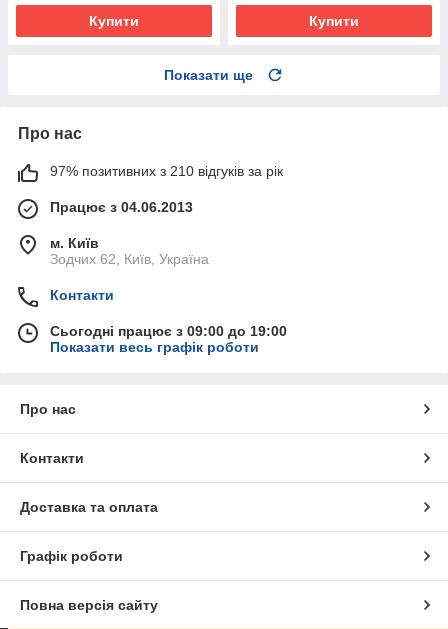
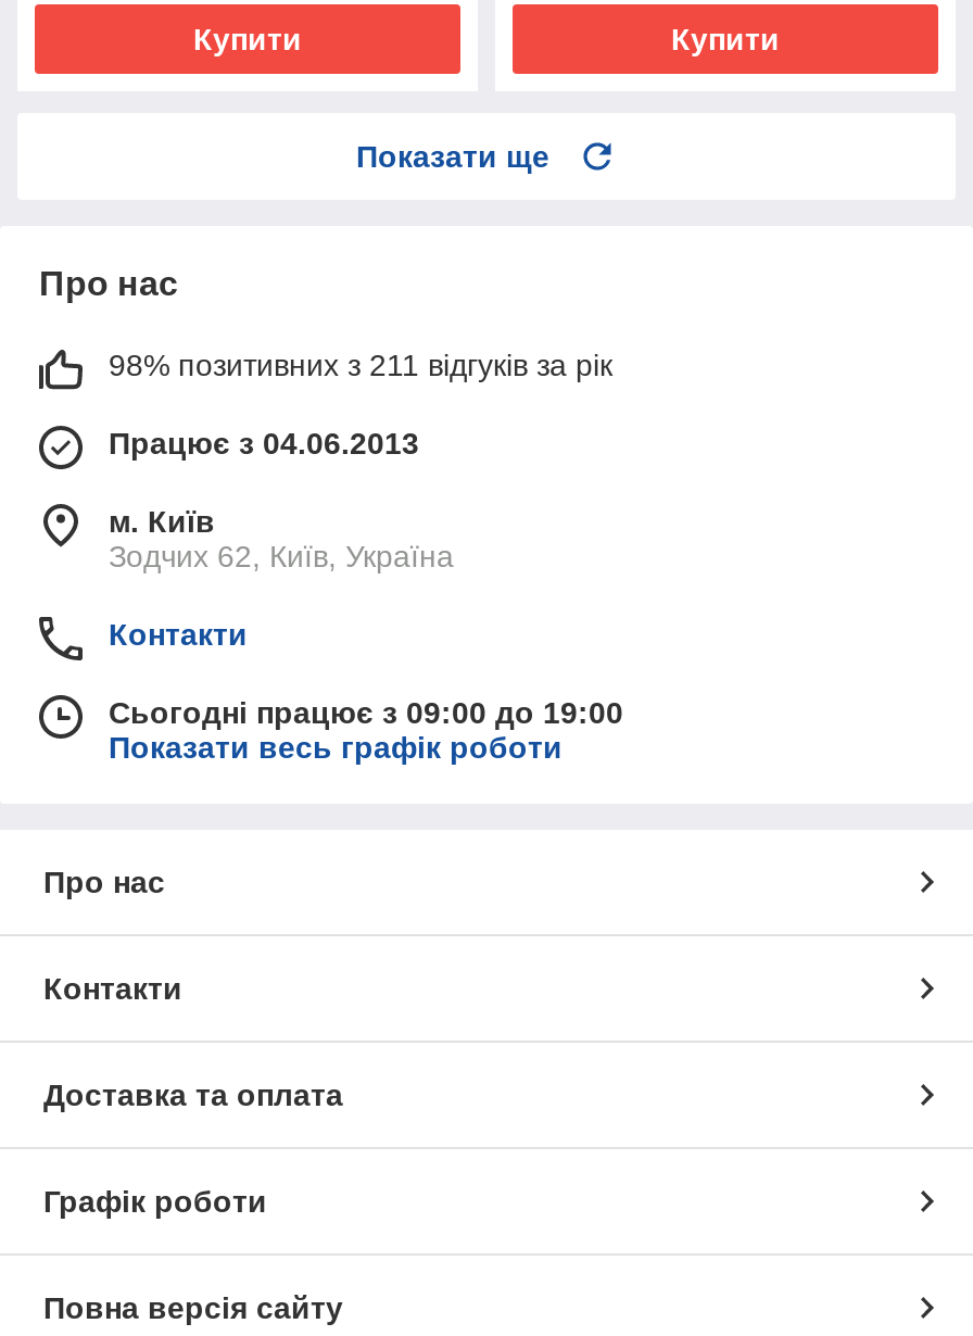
[50,163,283,179] 97% позитивних з 210 відгуків за рік -> [109,348,612,382] 98% позитивних з 211 відгуків за рік

